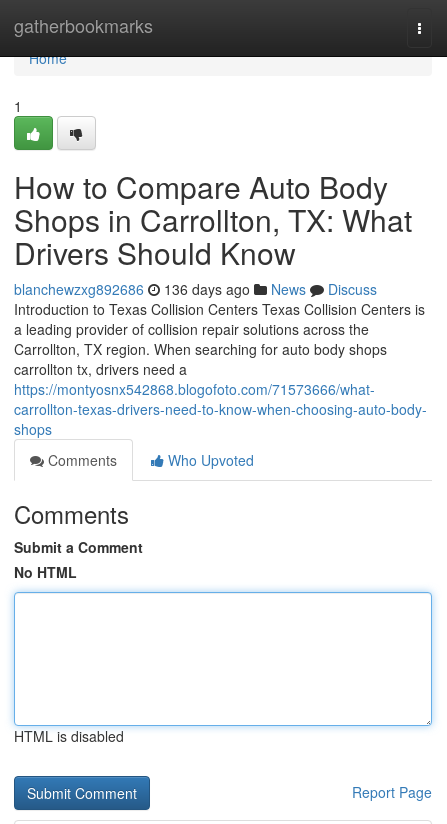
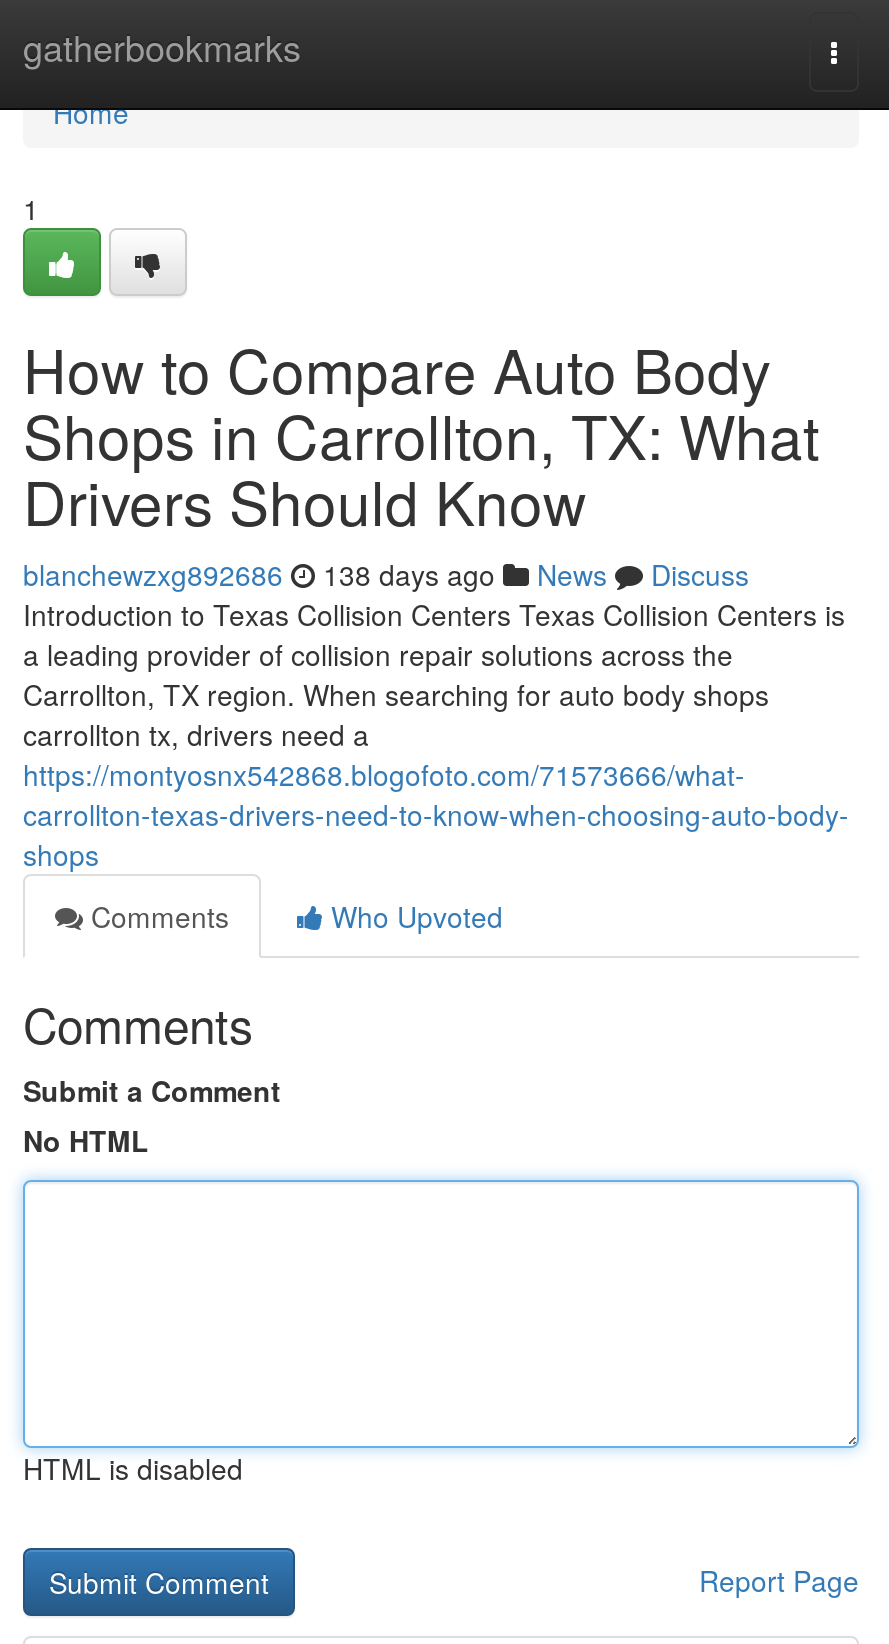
[14,279,377,299] blanchewzxg892686 136 days ago News Discuss -> [23,554,749,594] blanchewzxg892686 138 days ago News Discuss

